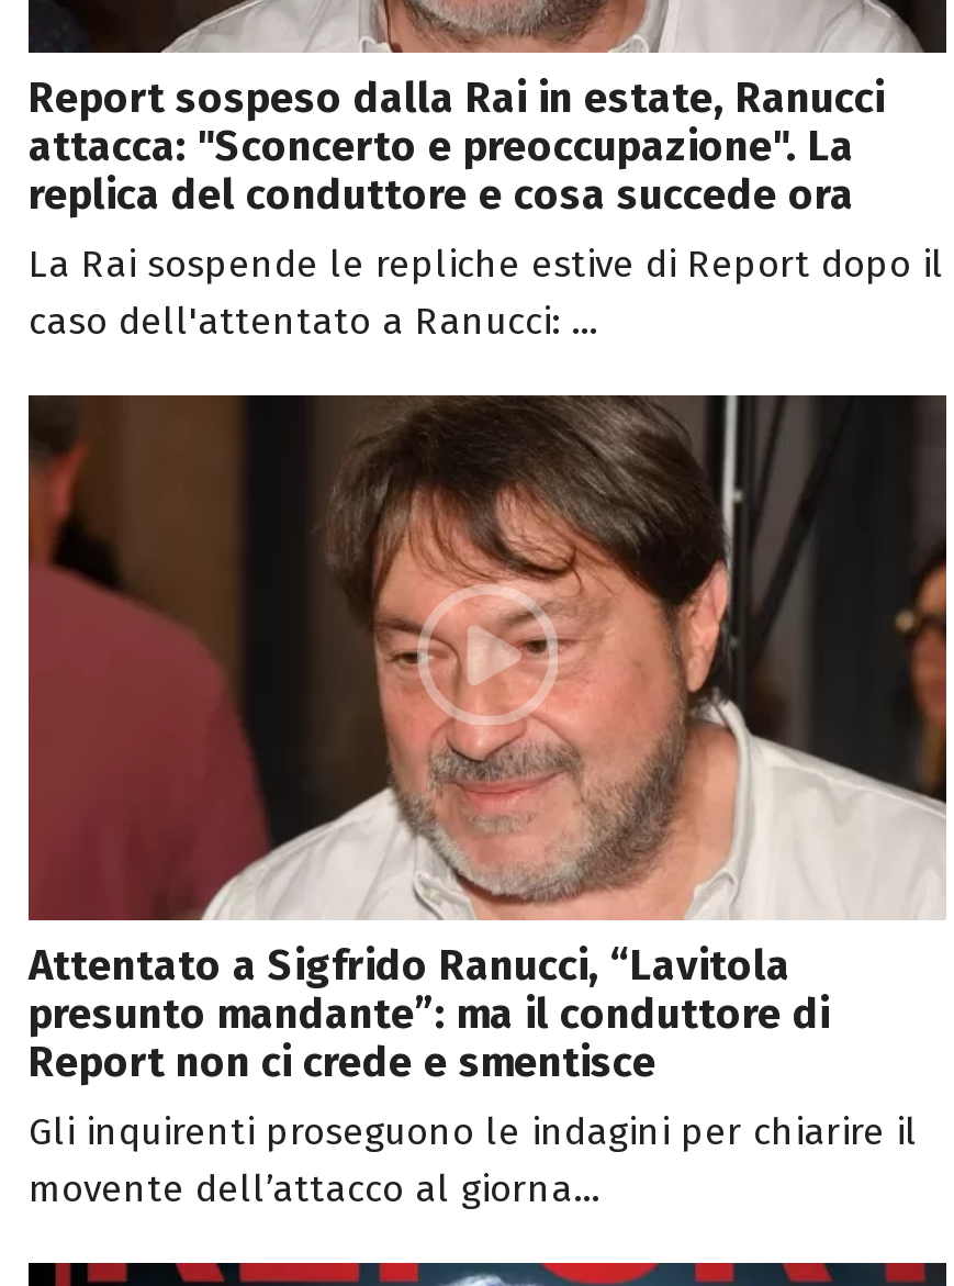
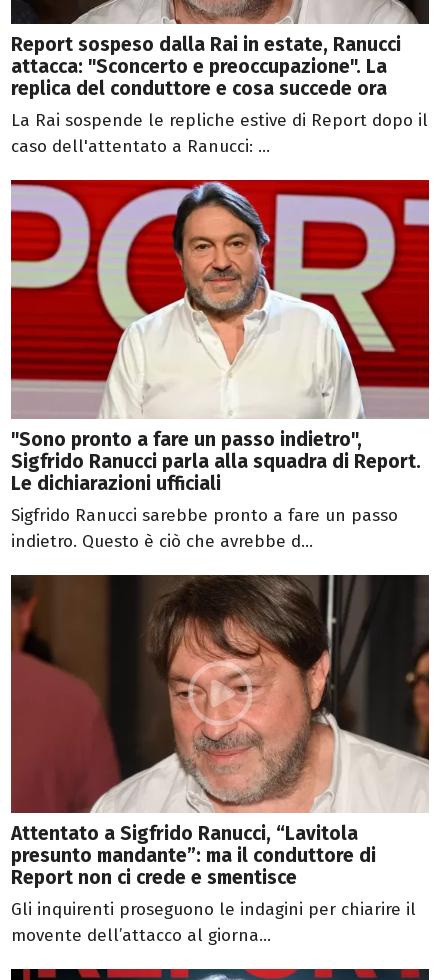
none -> [10,179,430,551] [image] | "Sono pronto a fare un passo indietro", | Sigfrido Ranucci parla alla squadra di Report. | Le dichiarazioni ufficiali | Sigfrido Ranucci sarebbe pronto a fare un passo | indietro. Questo è ciò che avrebbe d...

